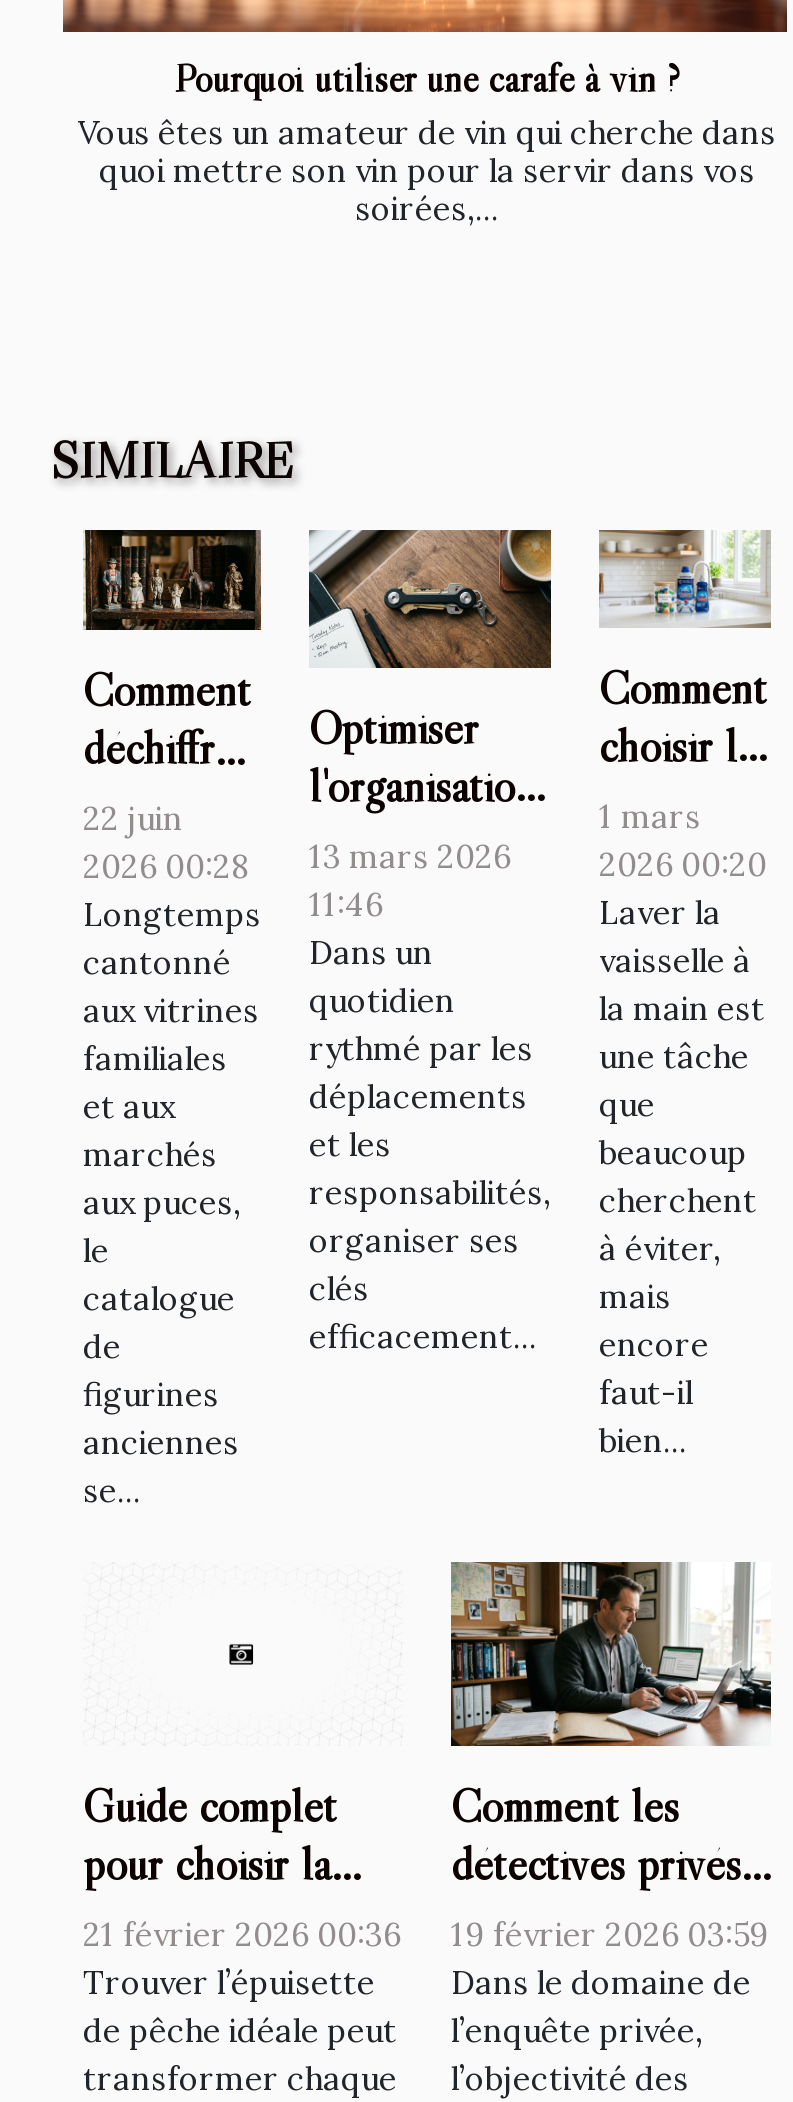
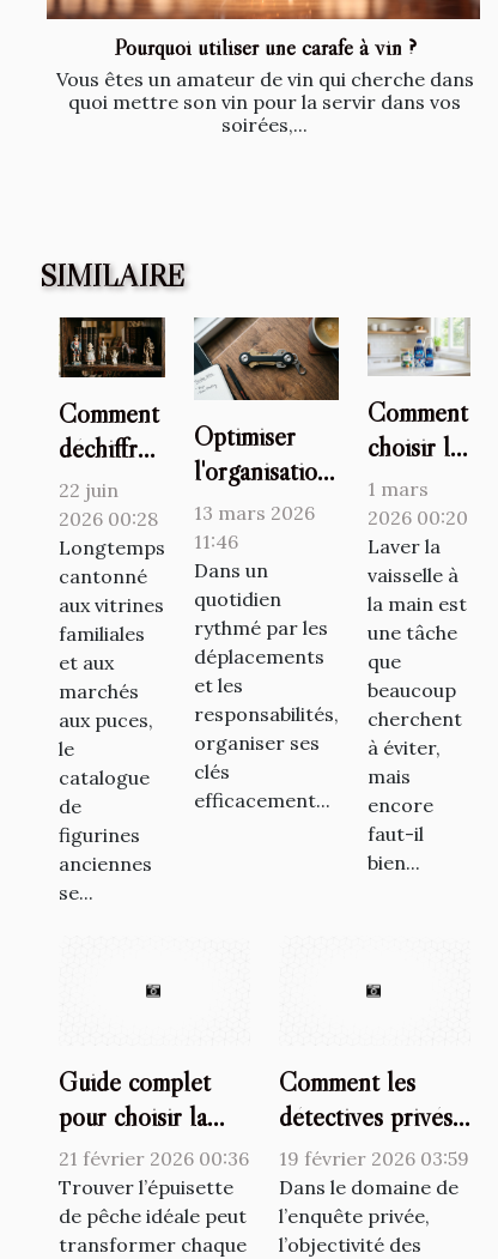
[449,1560,773,1748] [image] -> none

